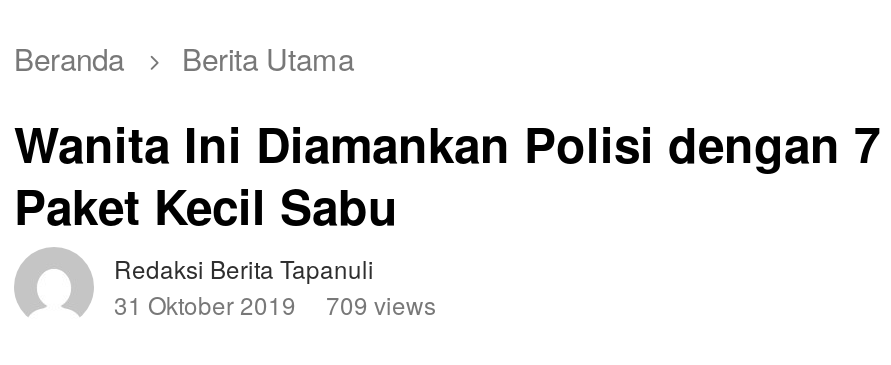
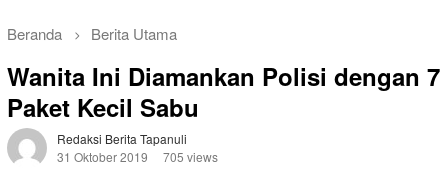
[114,287,436,321] 31 Oktober 2019 709 views -> [57,148,218,165] 31 Oktober 2019 705 views

